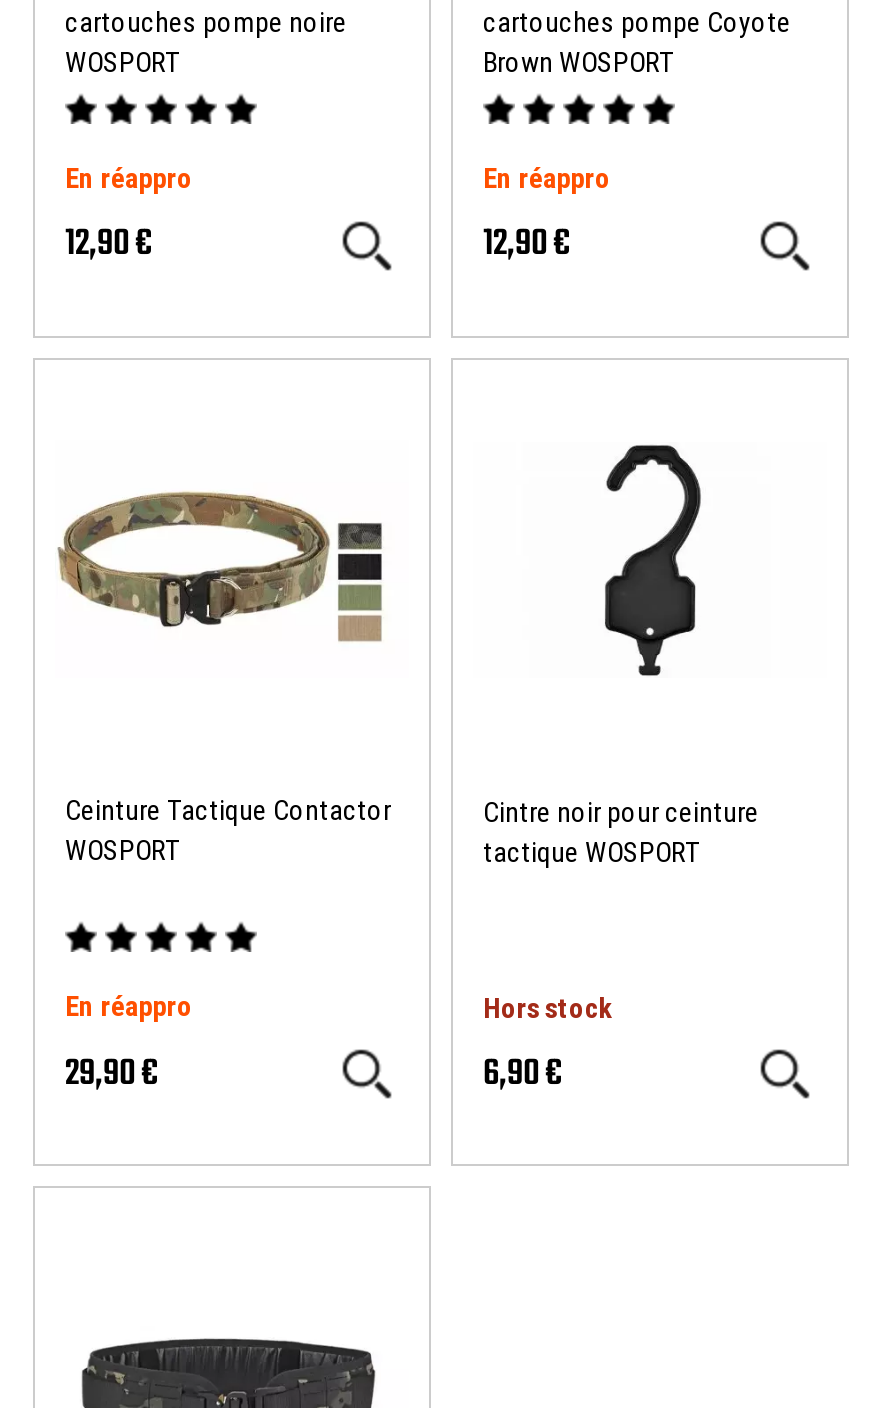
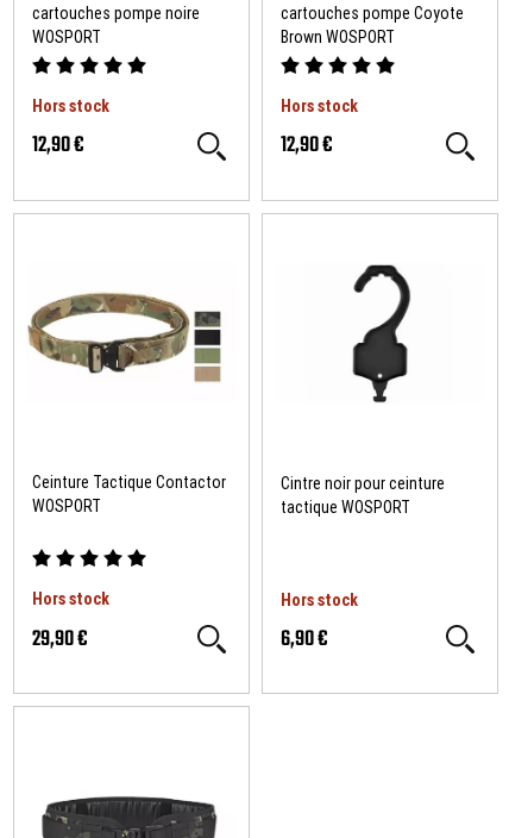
[65,162,193,194] En réappro -> [32,96,109,115] Hors stock
[483,162,611,194] En réappro -> [281,96,358,115] Hors stock
[65,989,193,1021] En réappro -> [32,589,109,608] Hors stock

